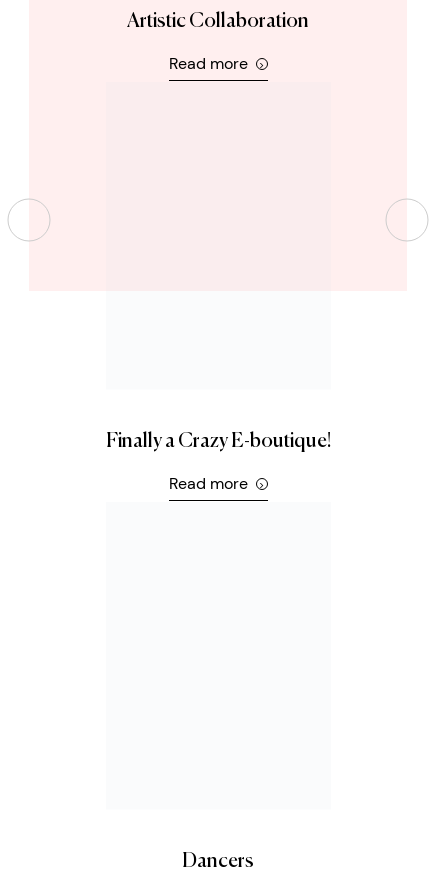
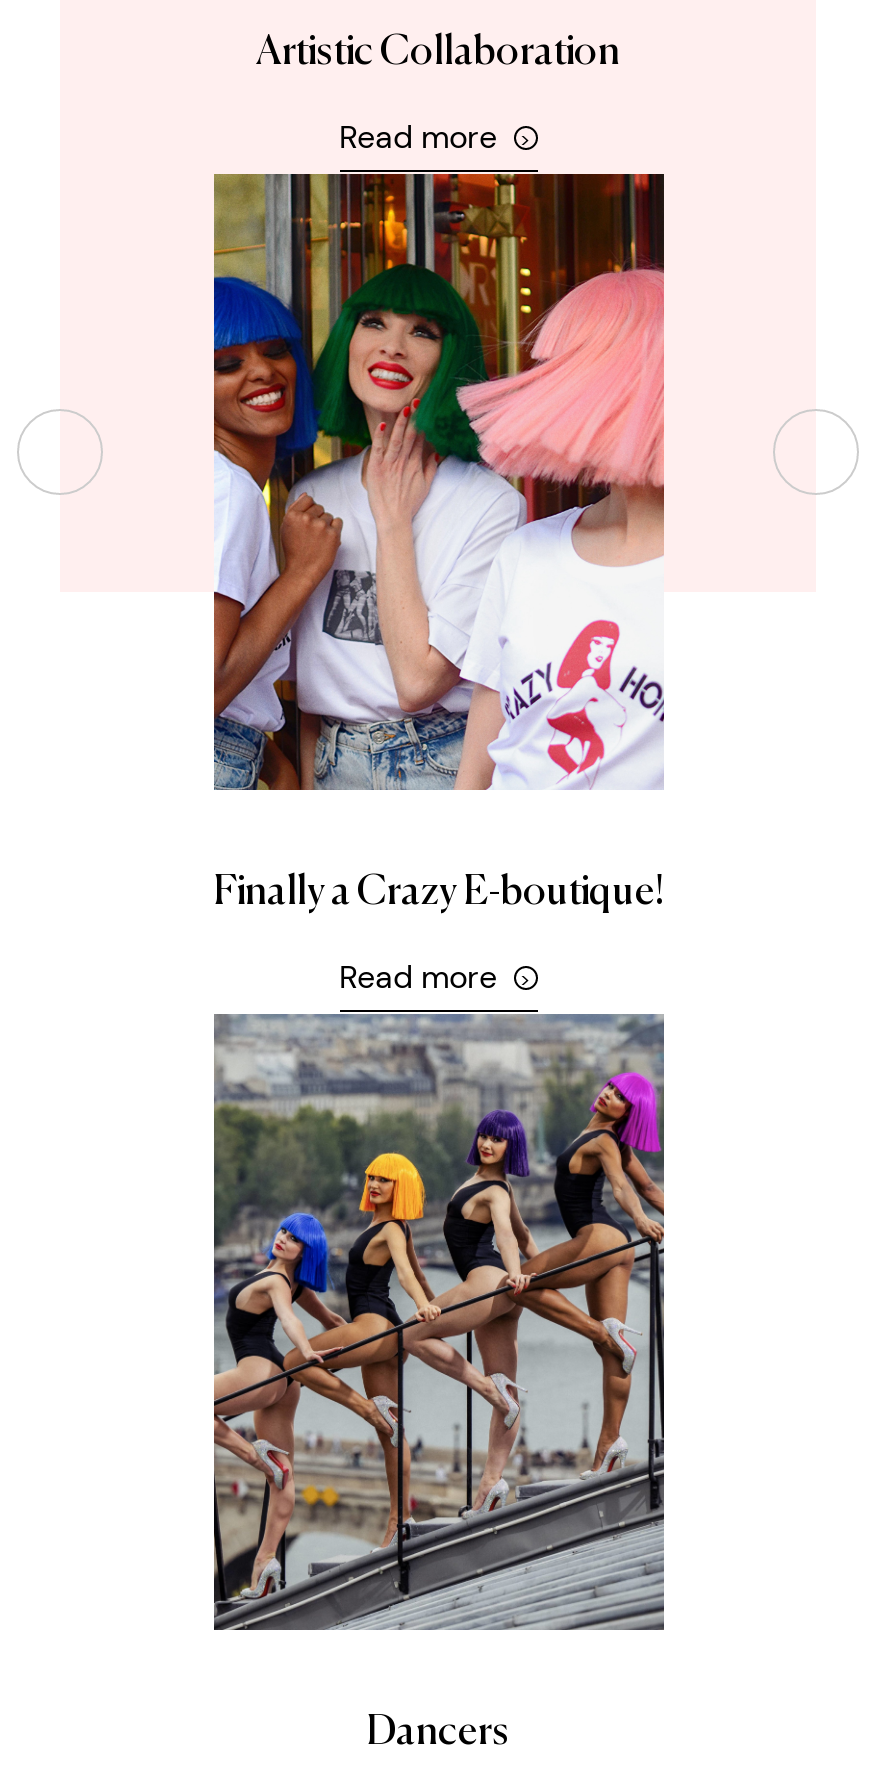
none -> [212,172,666,792] [image]
none -> [212,1012,666,1632] [image]

